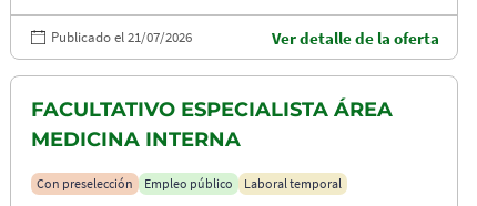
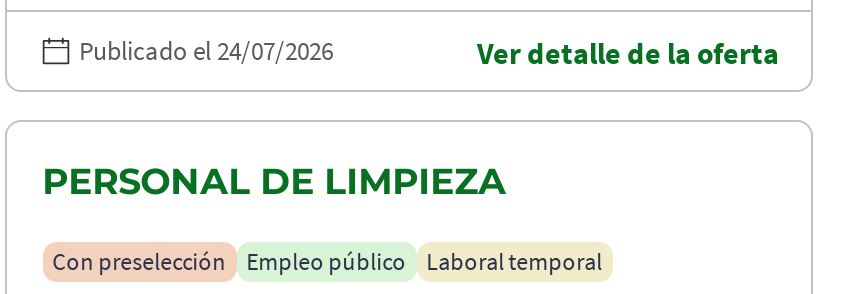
[51,27,192,46] Publicado el 21/07/2026 -> [79,33,333,67] Publicado el 24/07/2026
[31,98,392,152] FACULTATIVO ESPECIALISTA ÁREA | MEDICINA INTERNA -> [42,160,506,204] PERSONAL DE LIMPIEZA

